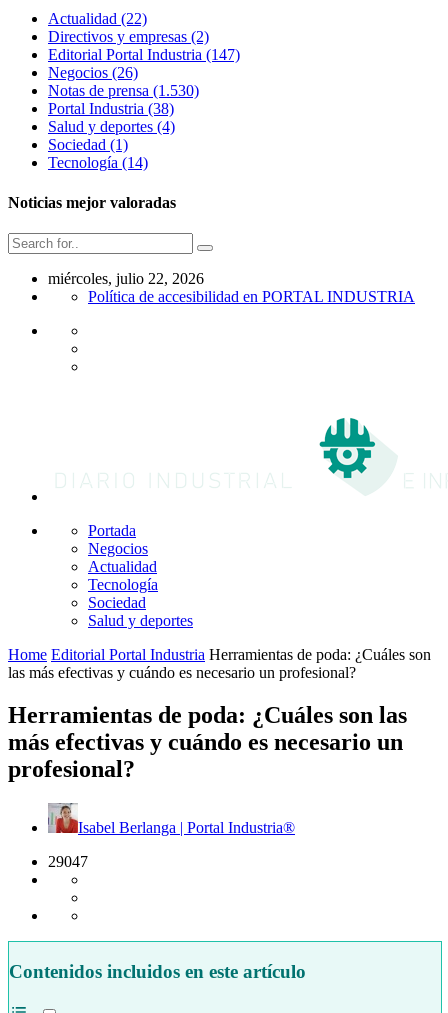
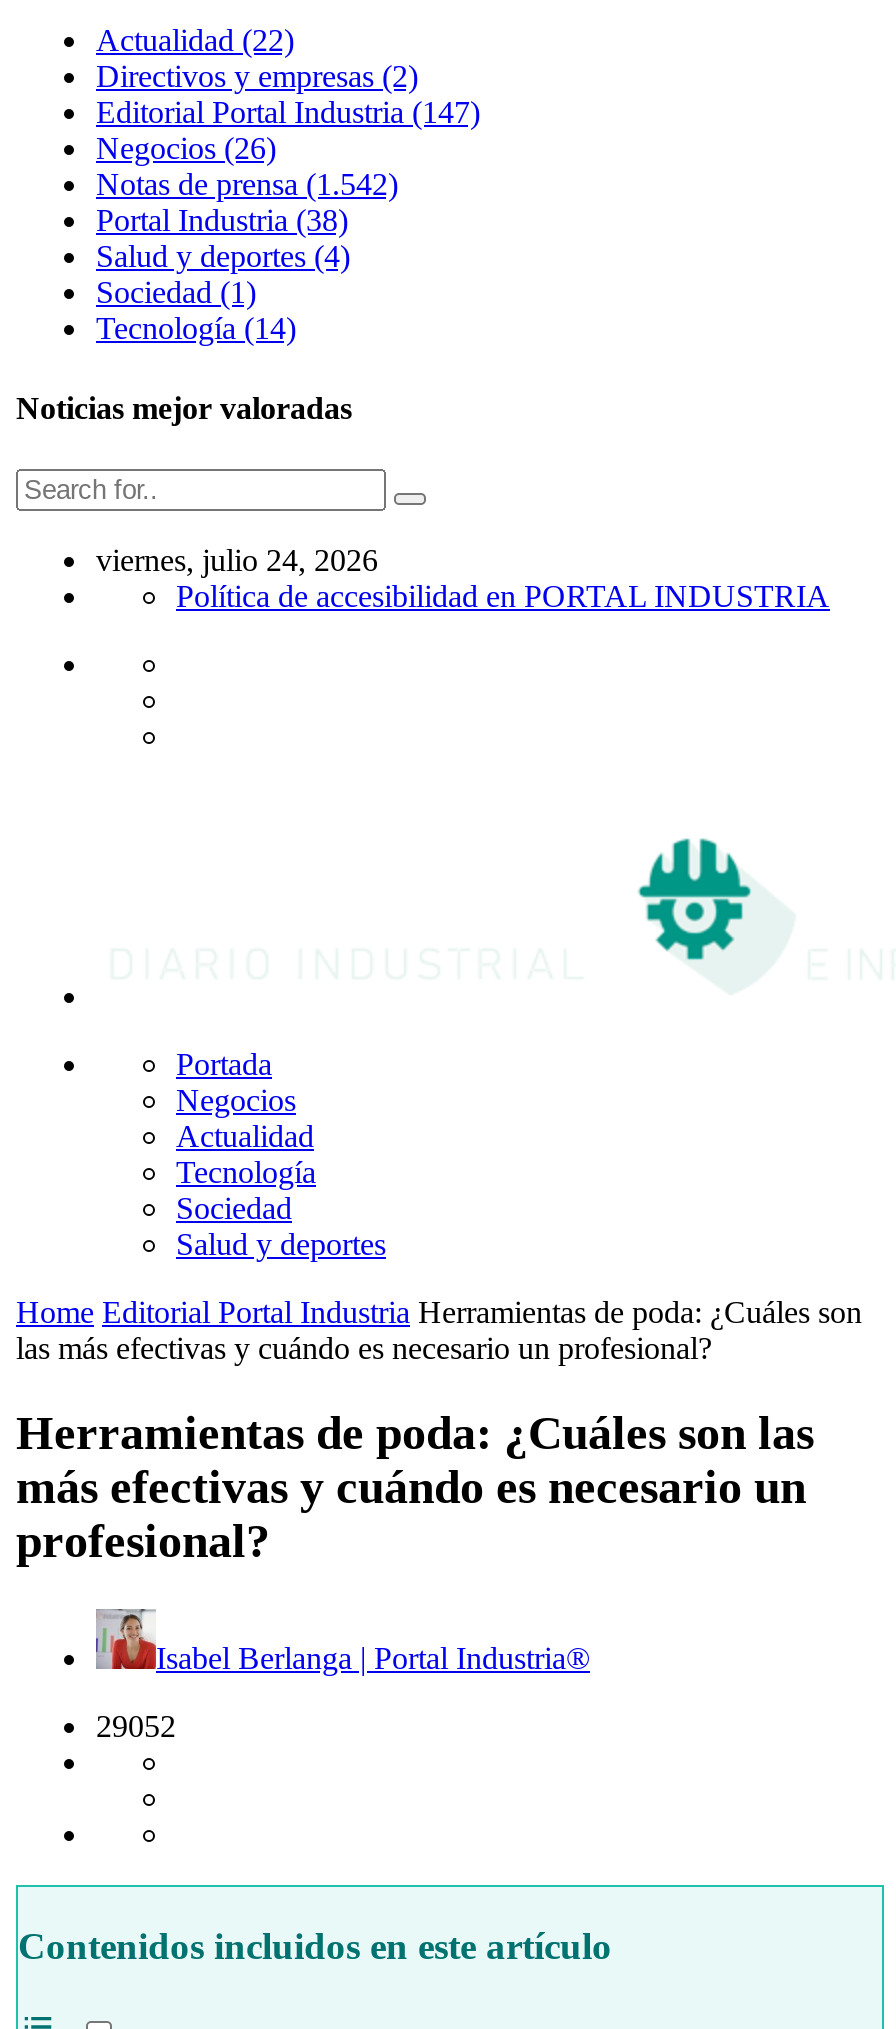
[48,82,199,99] Notas de prensa (1.530) -> [96,168,398,202] Notas de prensa (1.542)
[48,270,204,287] miércoles, julio 22, 2026 -> [96,543,378,577] viernes, julio 24, 2026
[48,853,88,870] 29047 -> [96,1709,176,1743] 29052

